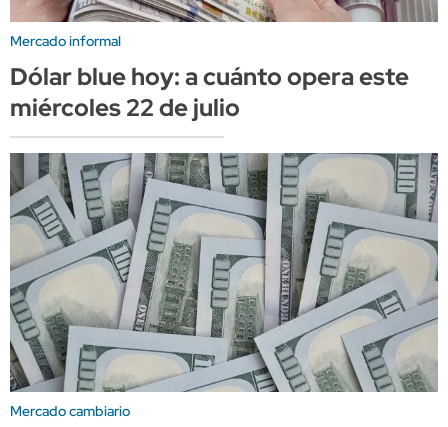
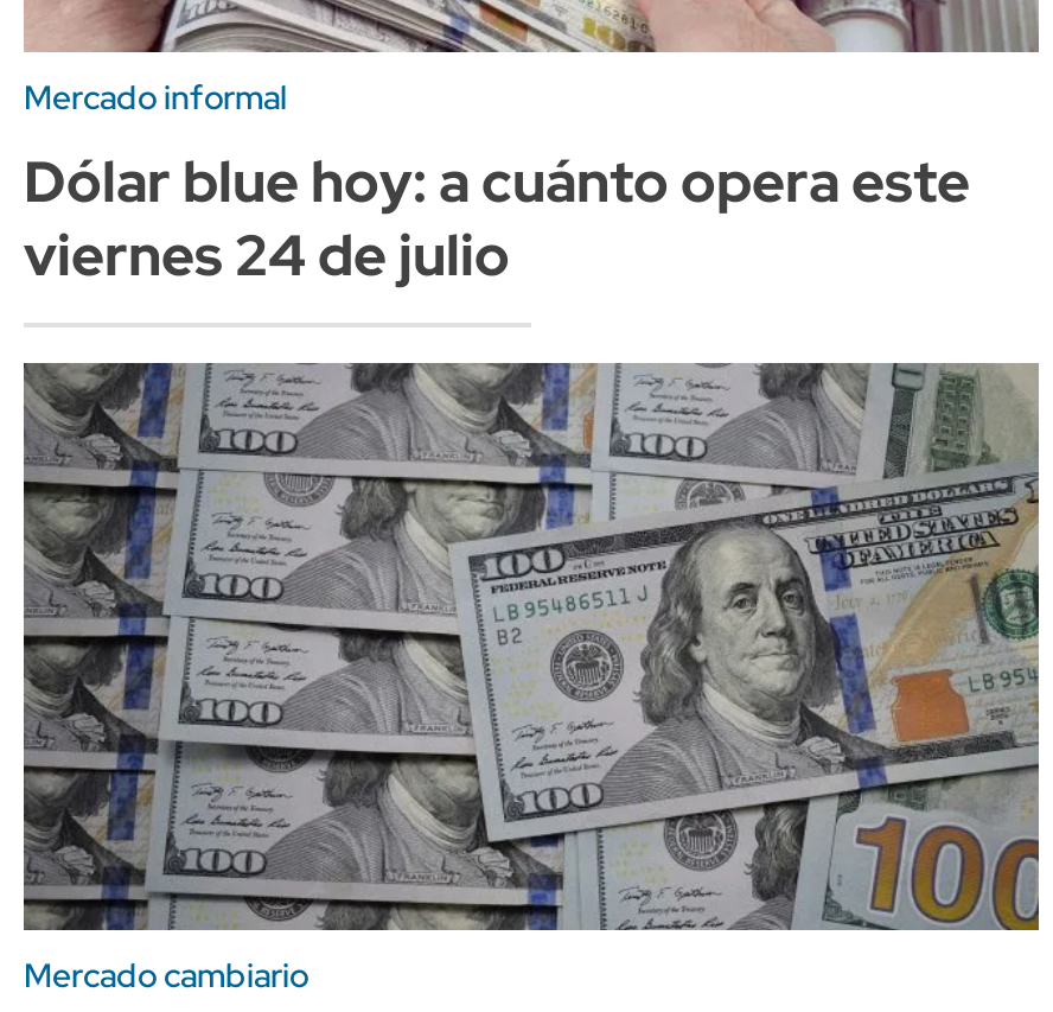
[10,92,240,123] miércoles 22 de julio -> [24,218,510,291] viernes 24 de julio
[9,152,439,393] [image] -> [24,363,1039,933] [image]

